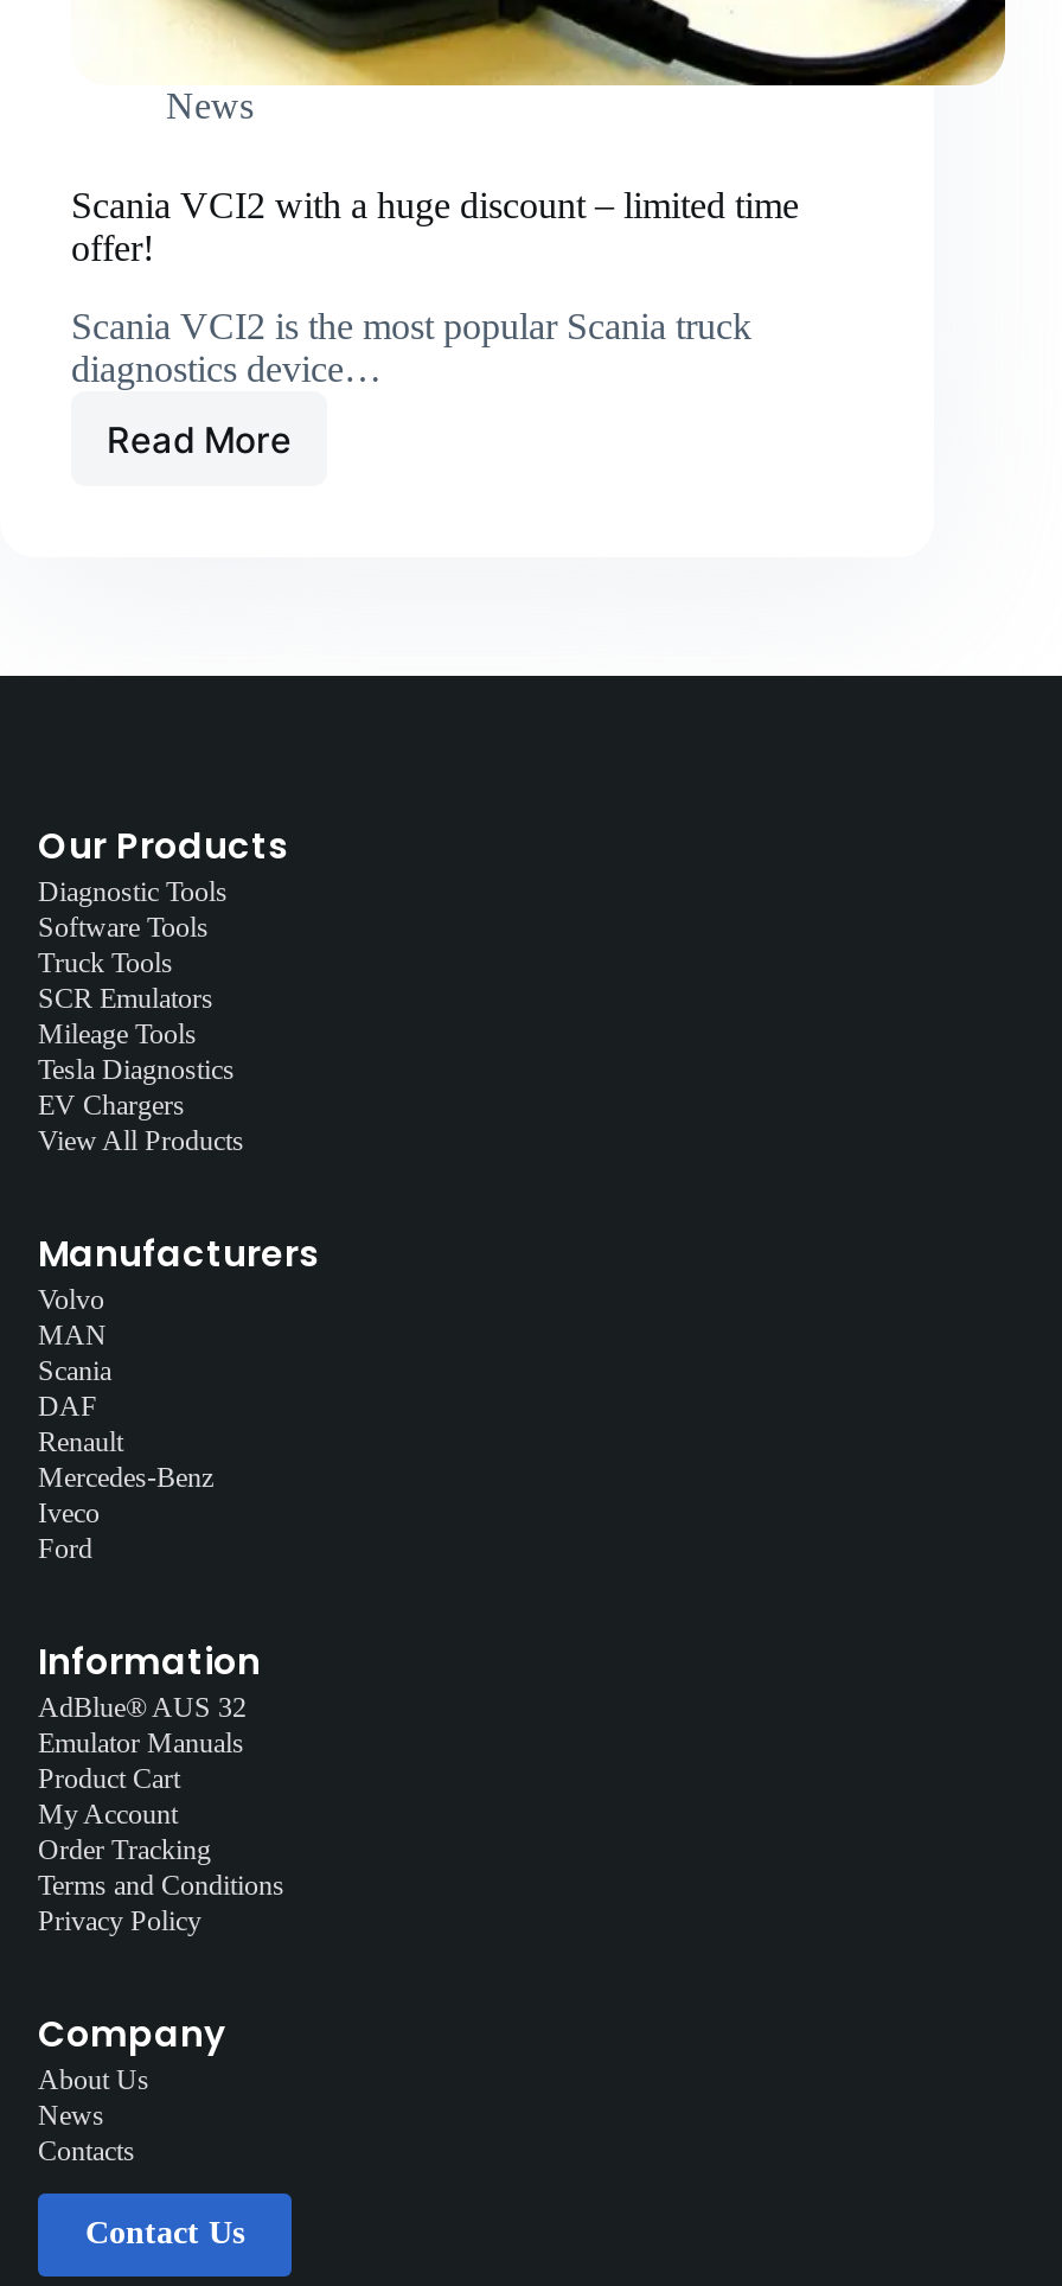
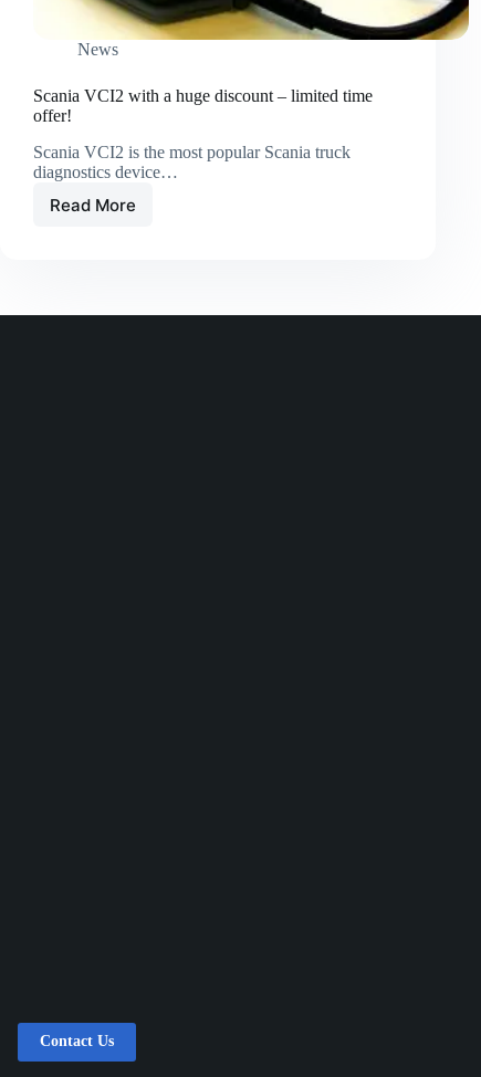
[38,820,320,2167] Our Products | Diagnostic Tools | Software Tools | Truck Tools | SCR Emulators | Mileage Tools | Tesla Diagnostics | EV Chargers | View All Products | Manufacturers | Volvo | MAN | Scania | DAF | Renault | Mercedes-Benz | Iveco | Ford | Information | AdBlue® AUS 32 | Emulator Manuals | Product Cart | My Account | Order Tracking | Terms and Conditions | Privacy Policy | Company | About Us | News | Contacts -> none

